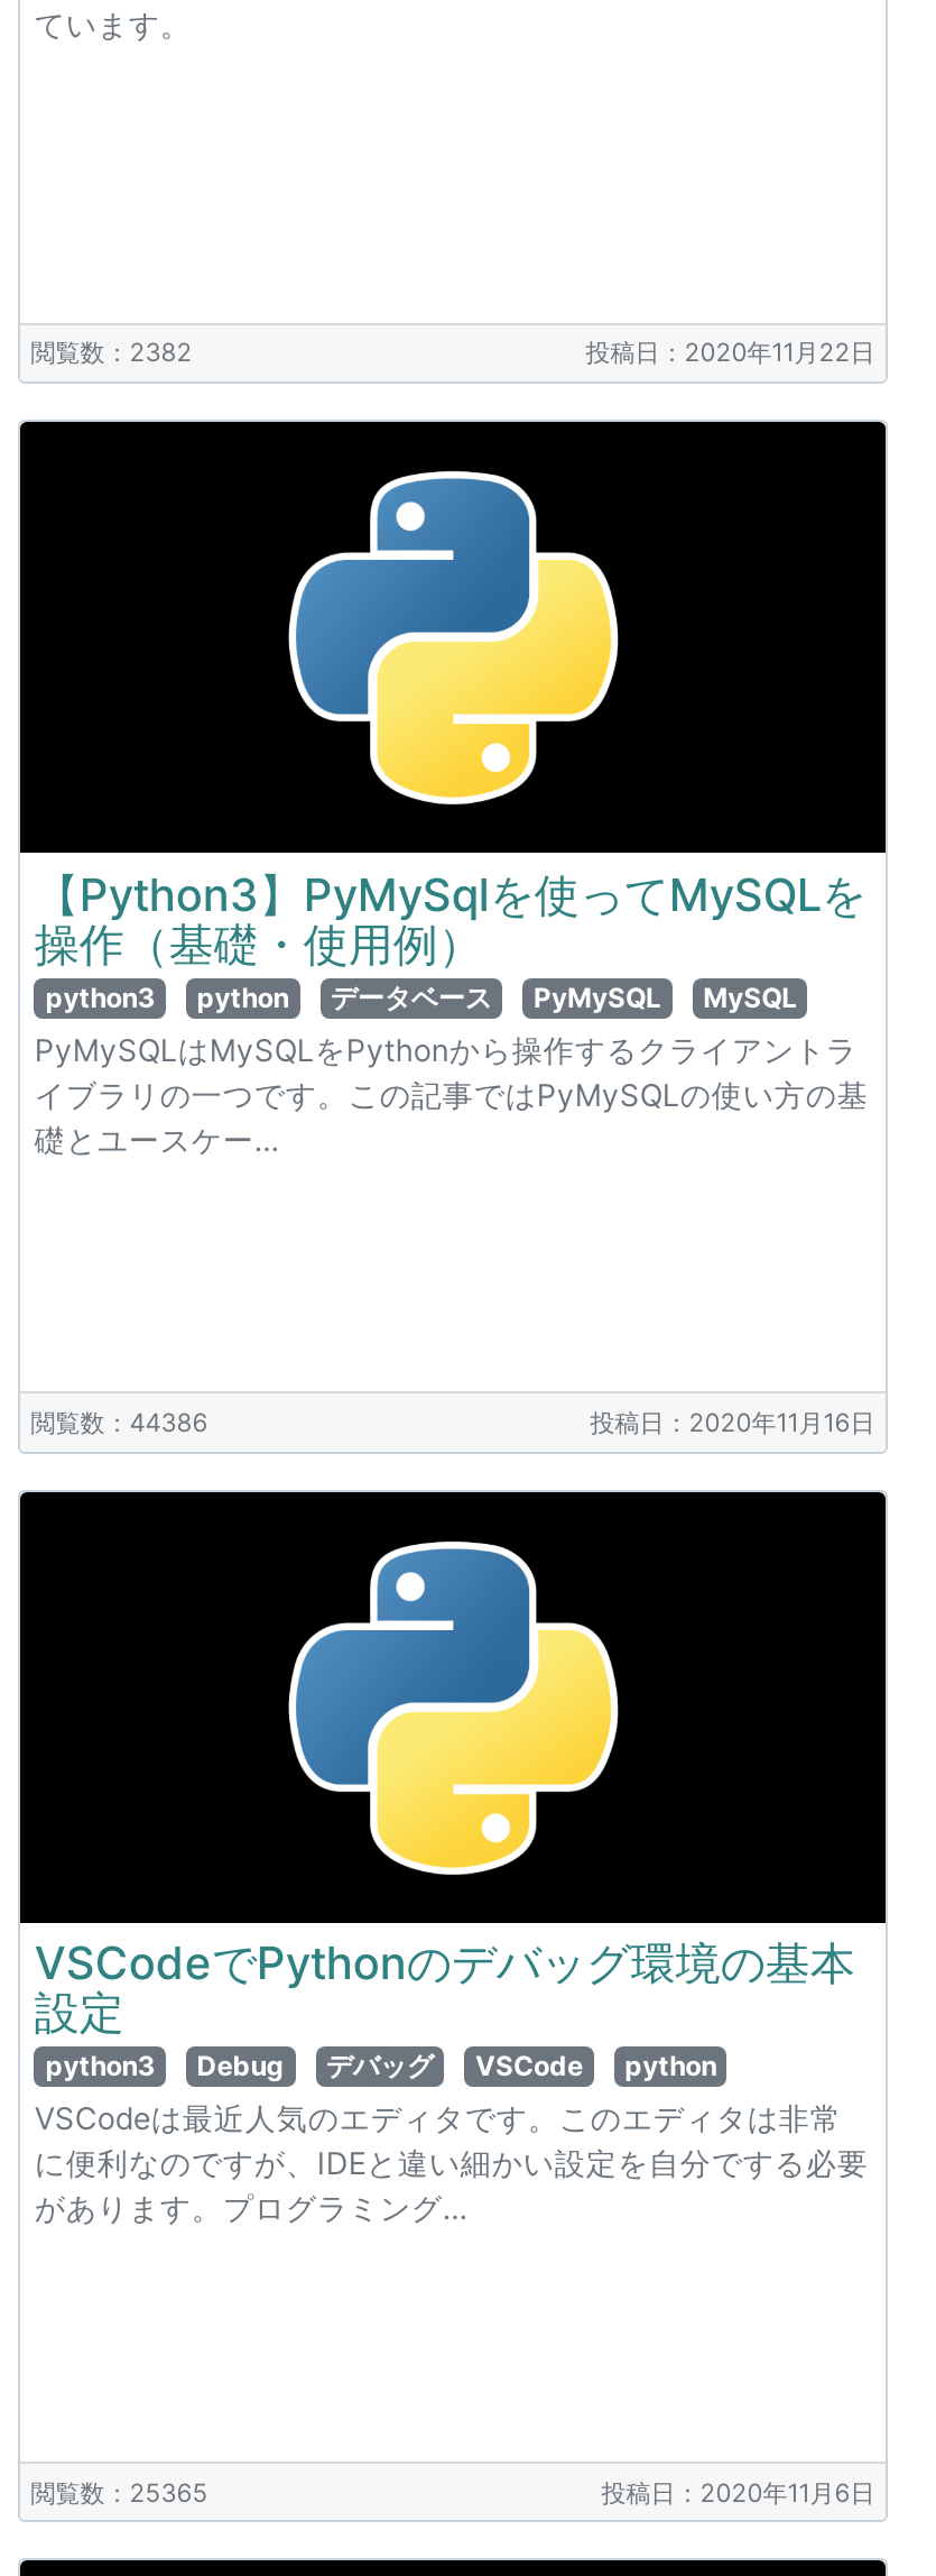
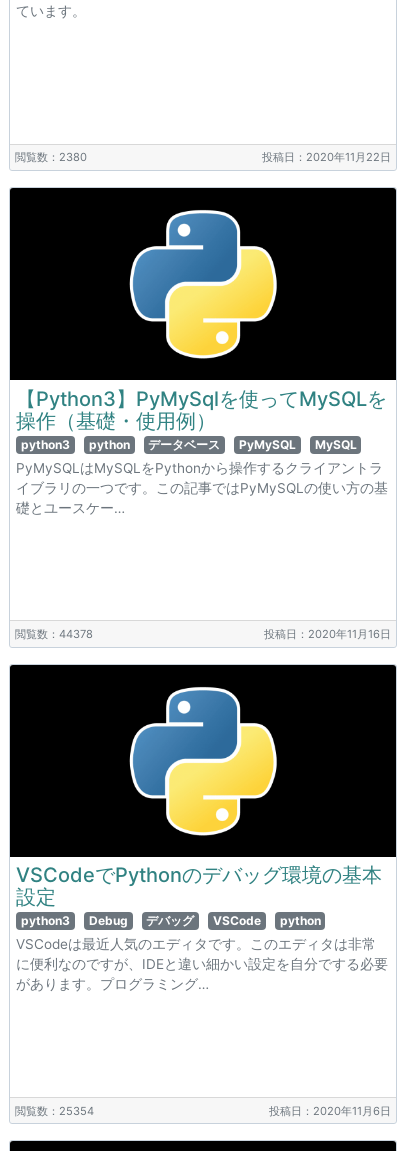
[31,337,192,369] 閲覧数：2382 -> [15,150,87,164] 閲覧数：2380
[31,1407,208,1438] 閲覧数：44386 -> [15,627,93,641] 閲覧数：44378
[31,2476,208,2508] 閲覧数：25365 -> [15,1104,94,1118] 閲覧数：25354

